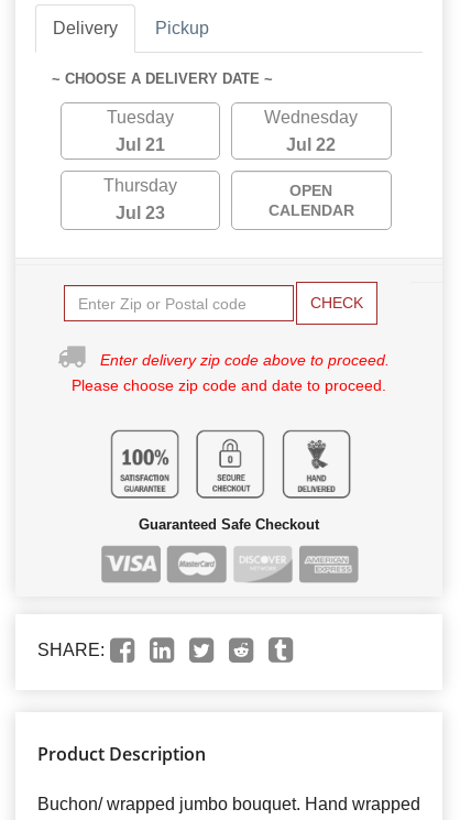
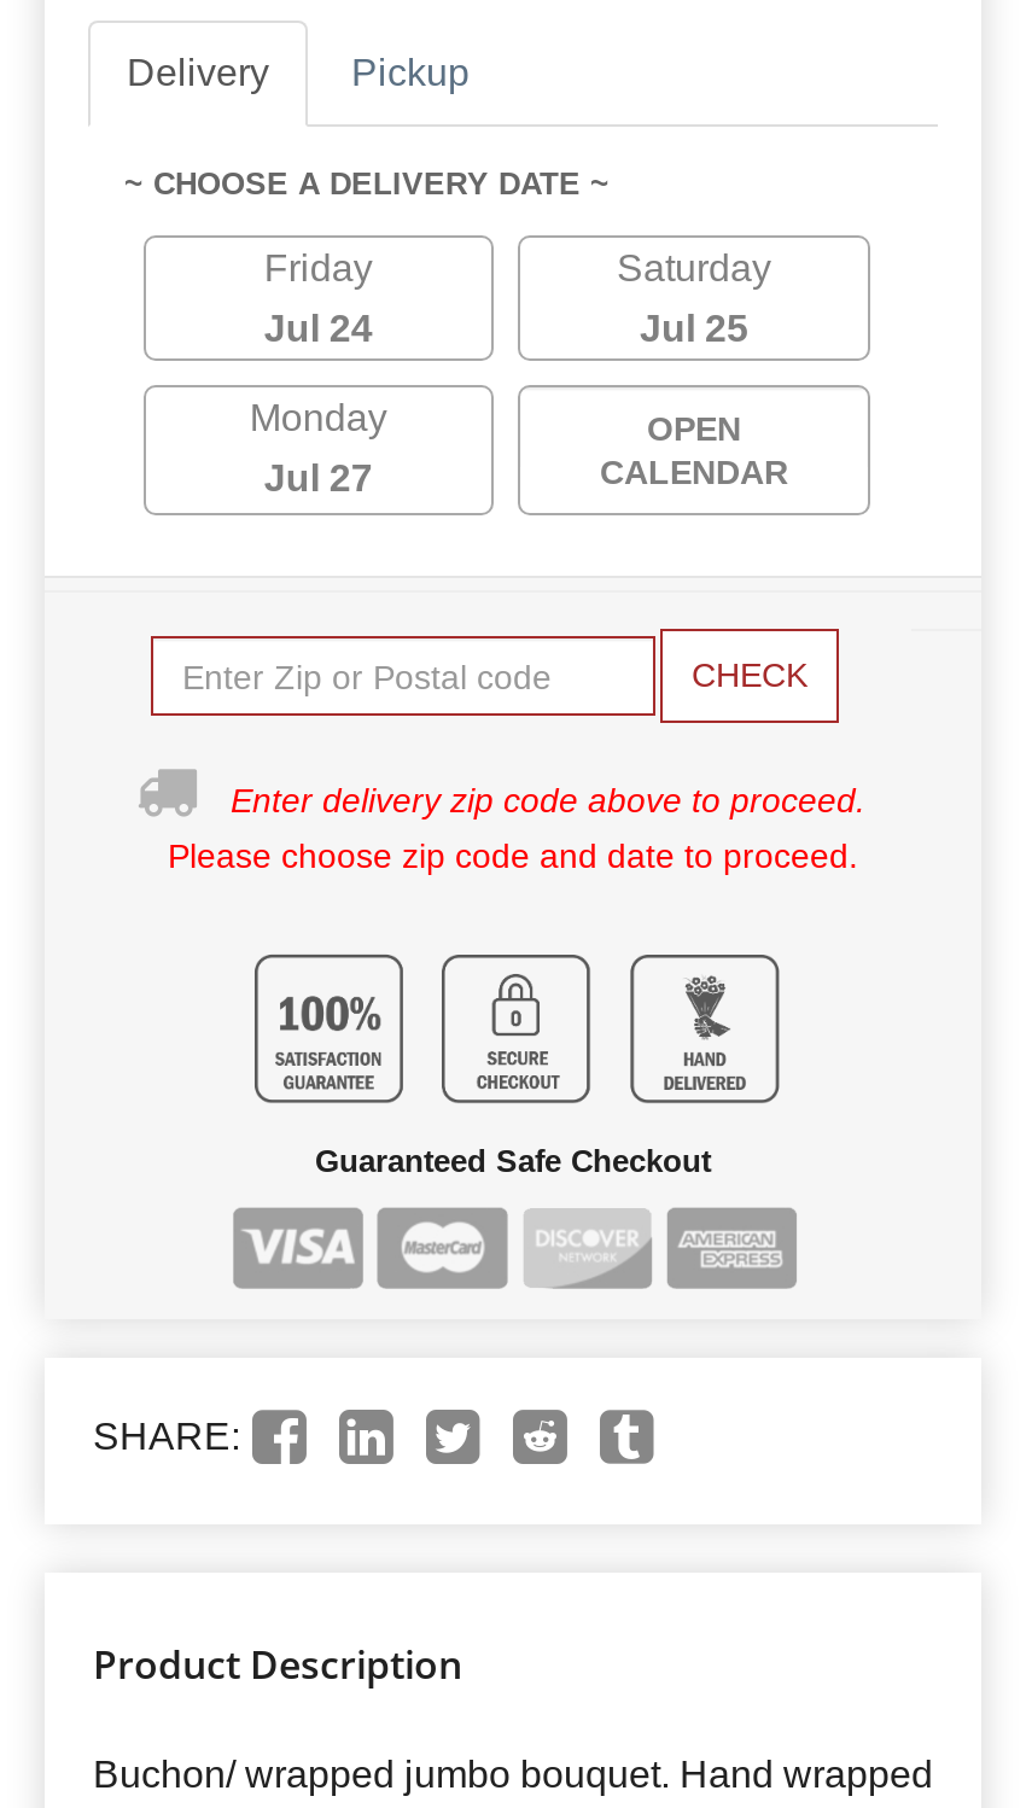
[107,108,174,127] Tuesday -> [264,248,373,289] Friday
[265,108,358,127] Wednesday -> [617,248,771,289] Saturday
[115,135,165,154] Jul 21 -> [264,308,373,349] Jul 24
[287,135,336,154] Jul 22 -> [640,308,748,349] Jul 25
[103,176,177,195] Thursday -> [250,397,387,438] Monday
[115,204,165,222] Jul 23 -> [264,458,373,499] Jul 27

